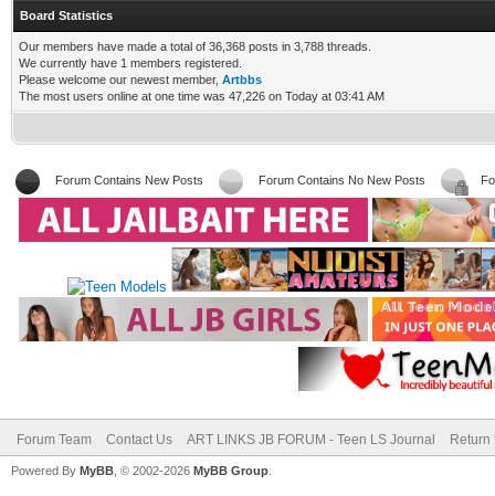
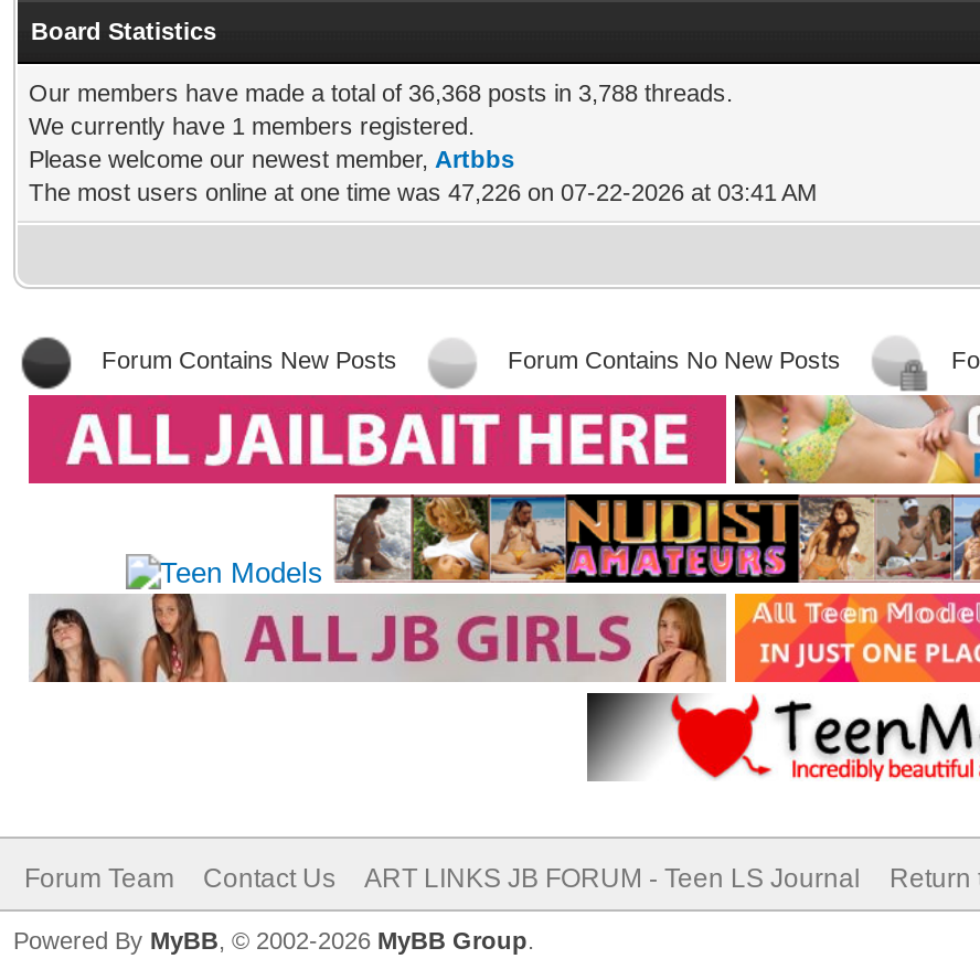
[19,89,385,103] The most users online at one time was 47,226 on Today at 03:41 AM -> [29,179,817,205] The most users online at one time was 47,226 on 07-22-2026 at 03:41 AM

